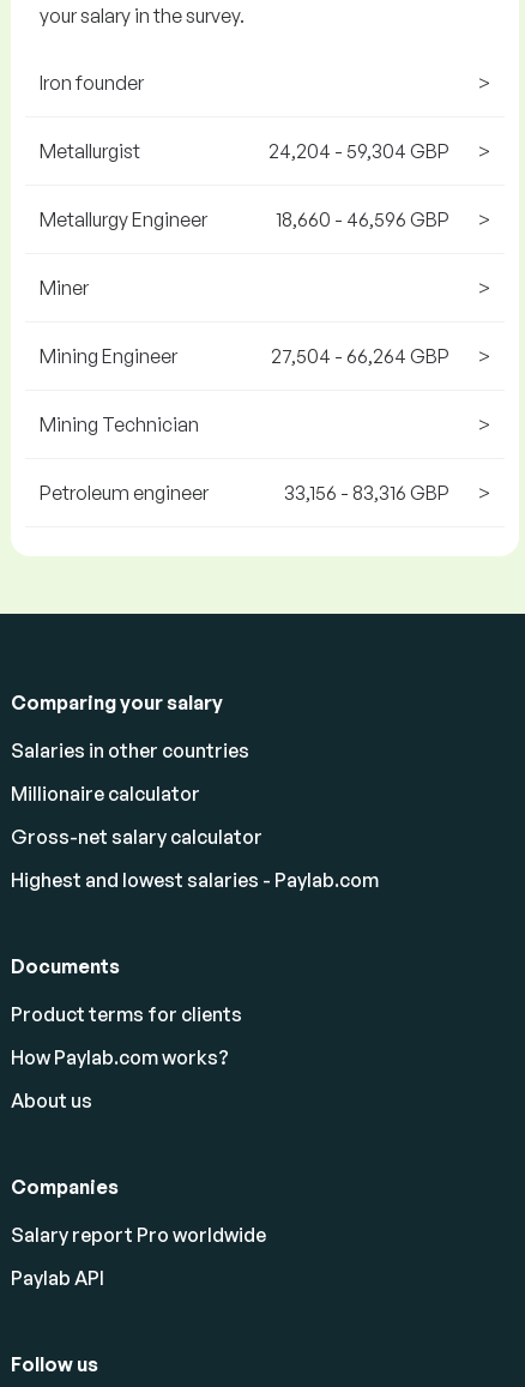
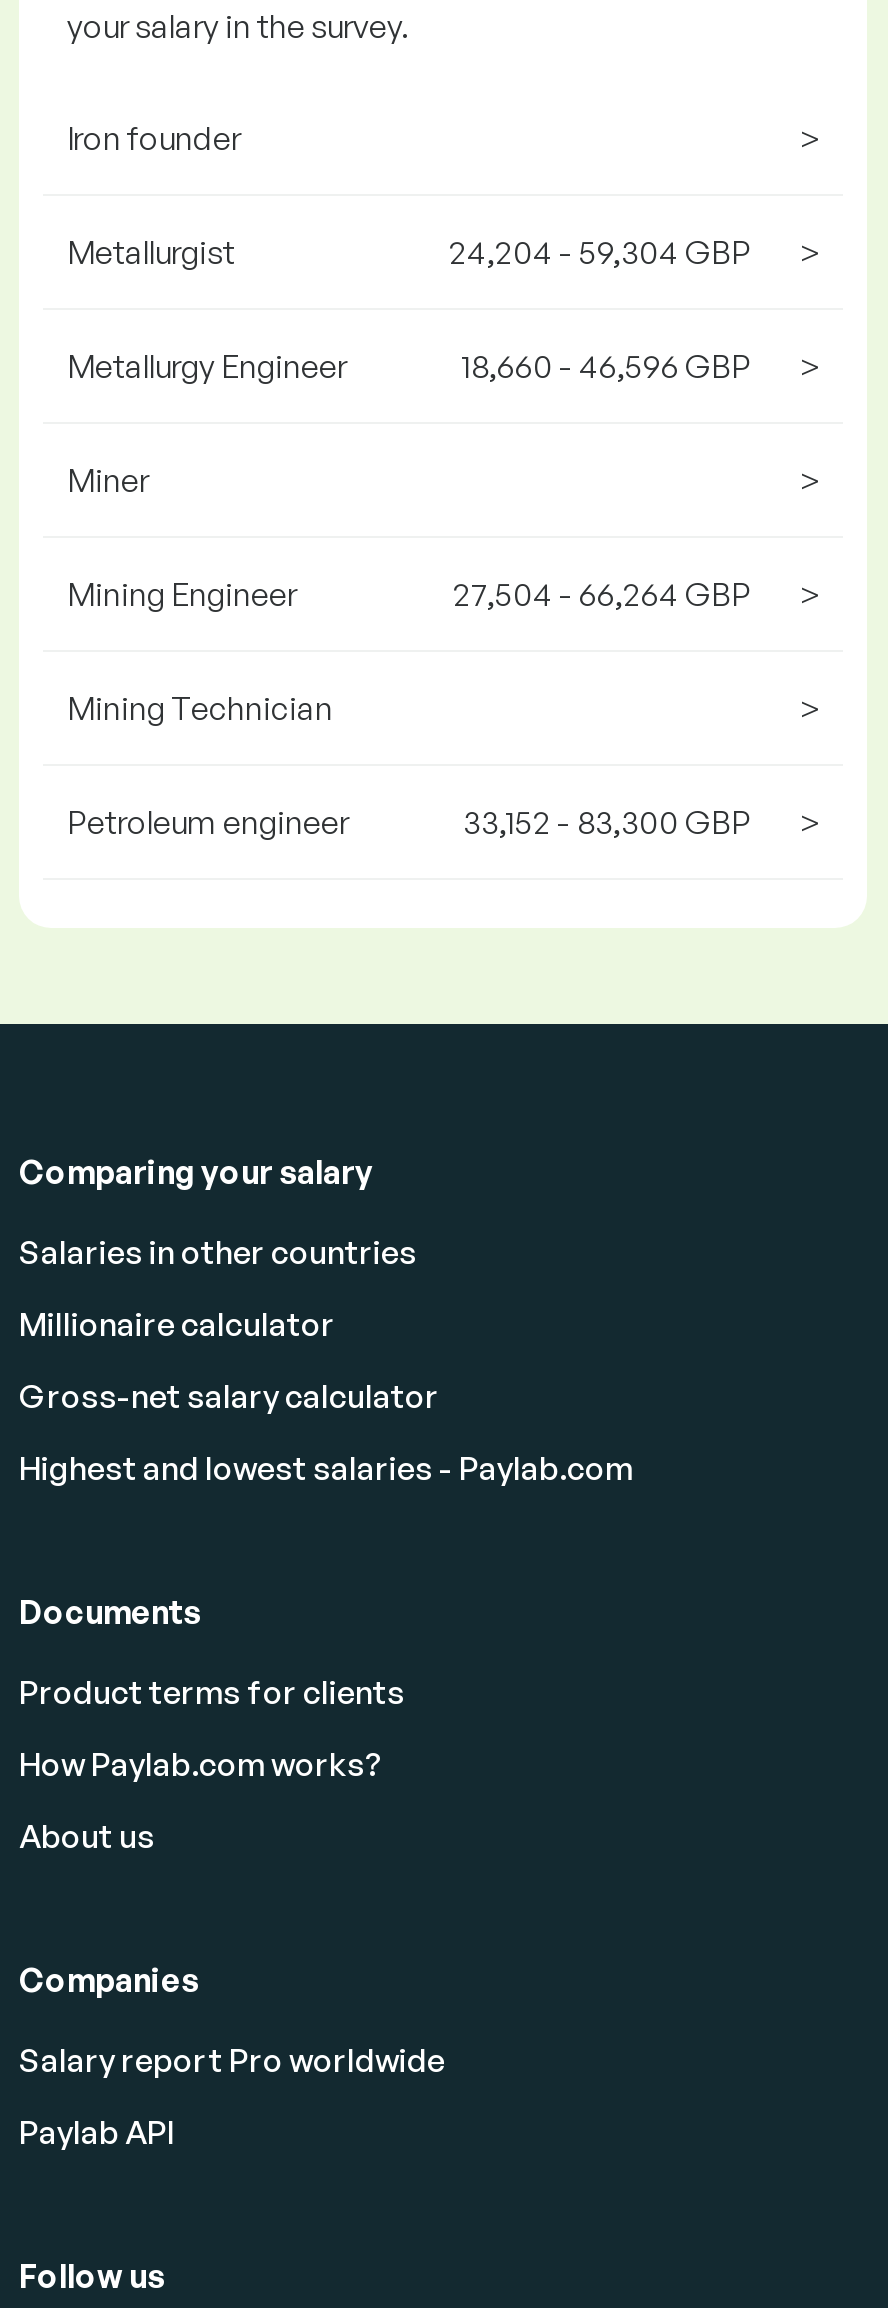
[284,481,449,505] 33,156 - 83,316 GBP -> [463,802,751,842] 33,152 - 83,300 GBP

